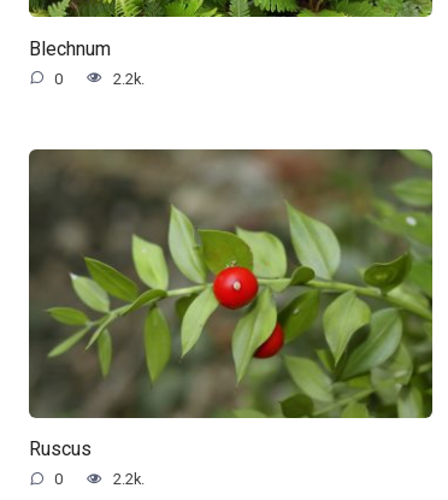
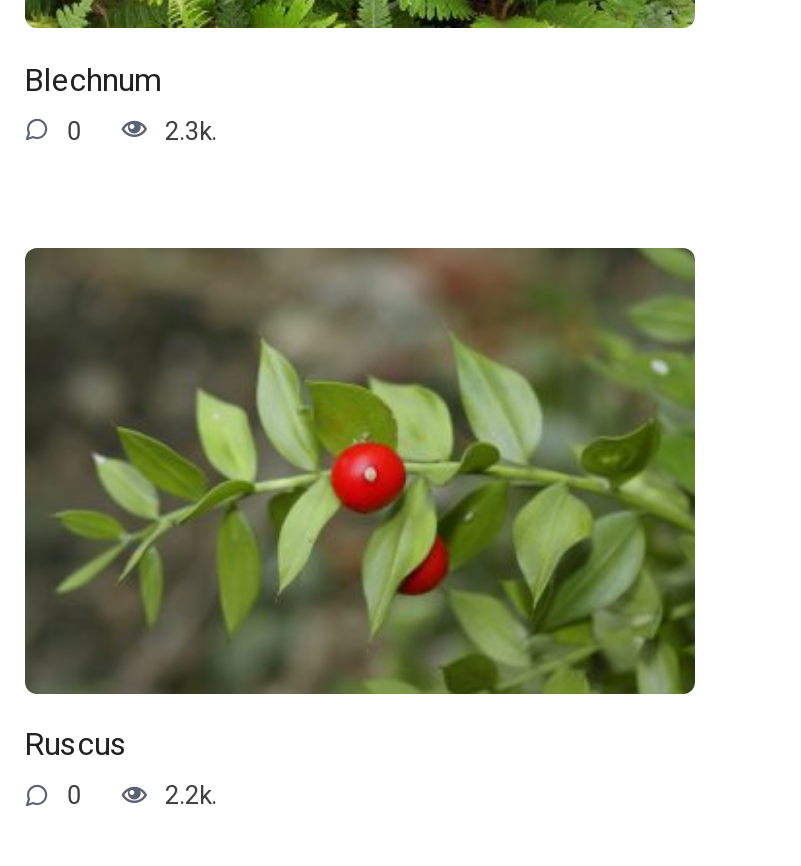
[113,70,145,88] 2.2k. -> [165,115,217,145] 2.3k.

